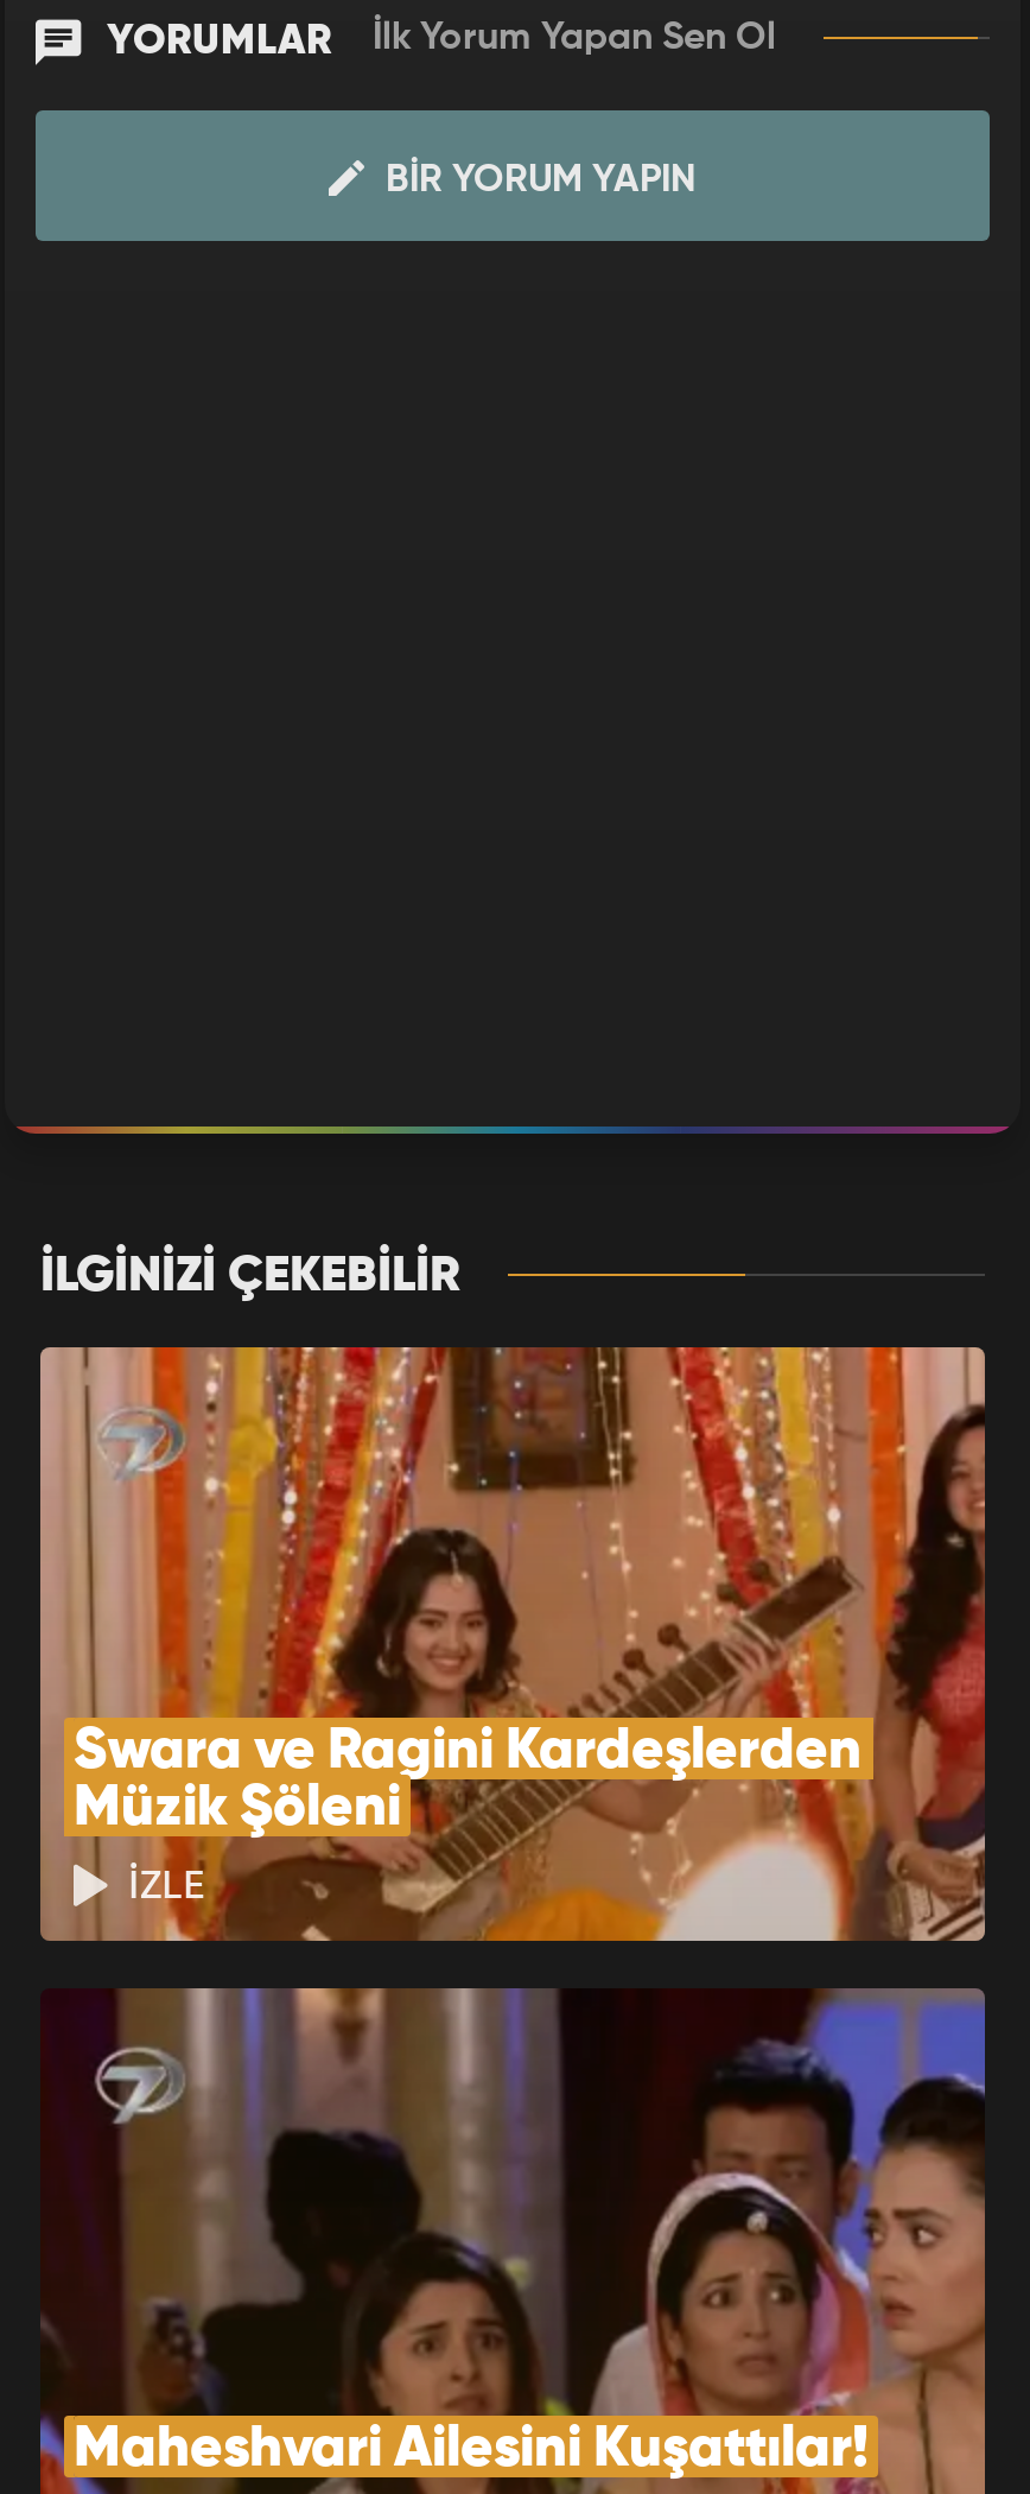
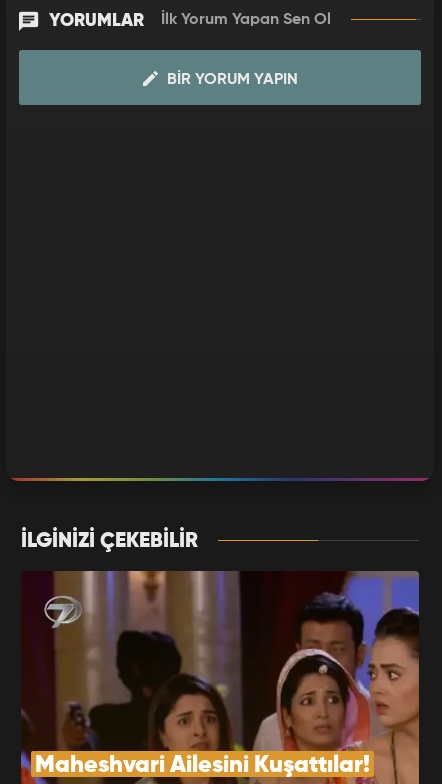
[38,1345,987,1946] [image] | Swara ve Ragini Kardeşlerden | Müzik Şöleni | İZLE -> none

